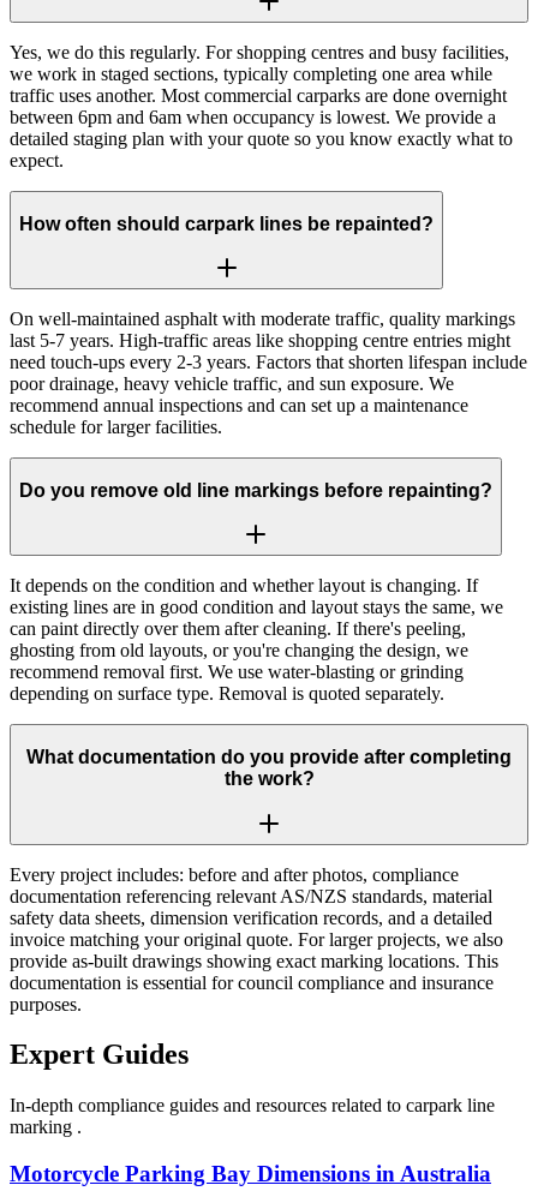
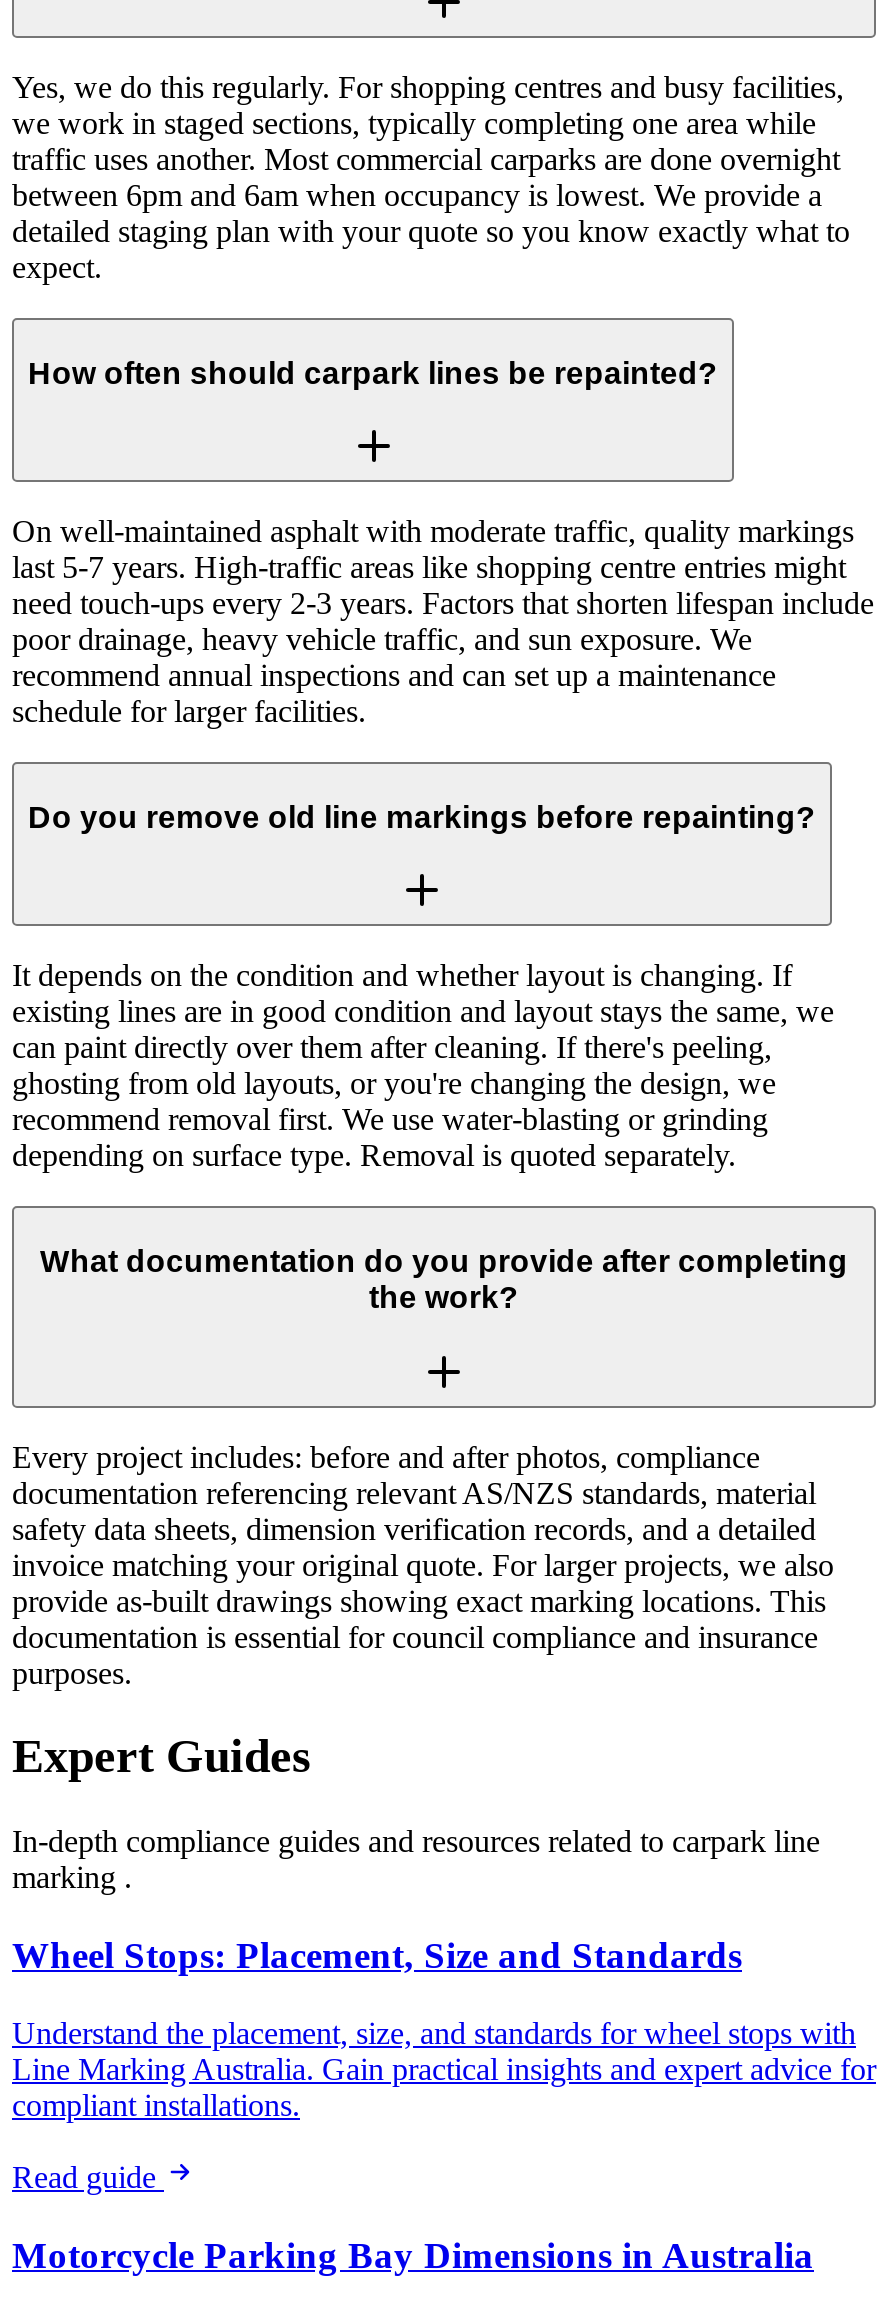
none -> [12,1934,876,2194] Wheel Stops: Placement, Size and Standards | Understand the placement, size, and standards for wheel stops with | Line Marking Australia. Gain practical insights and expert advice for | compliant installations. | Read guide

